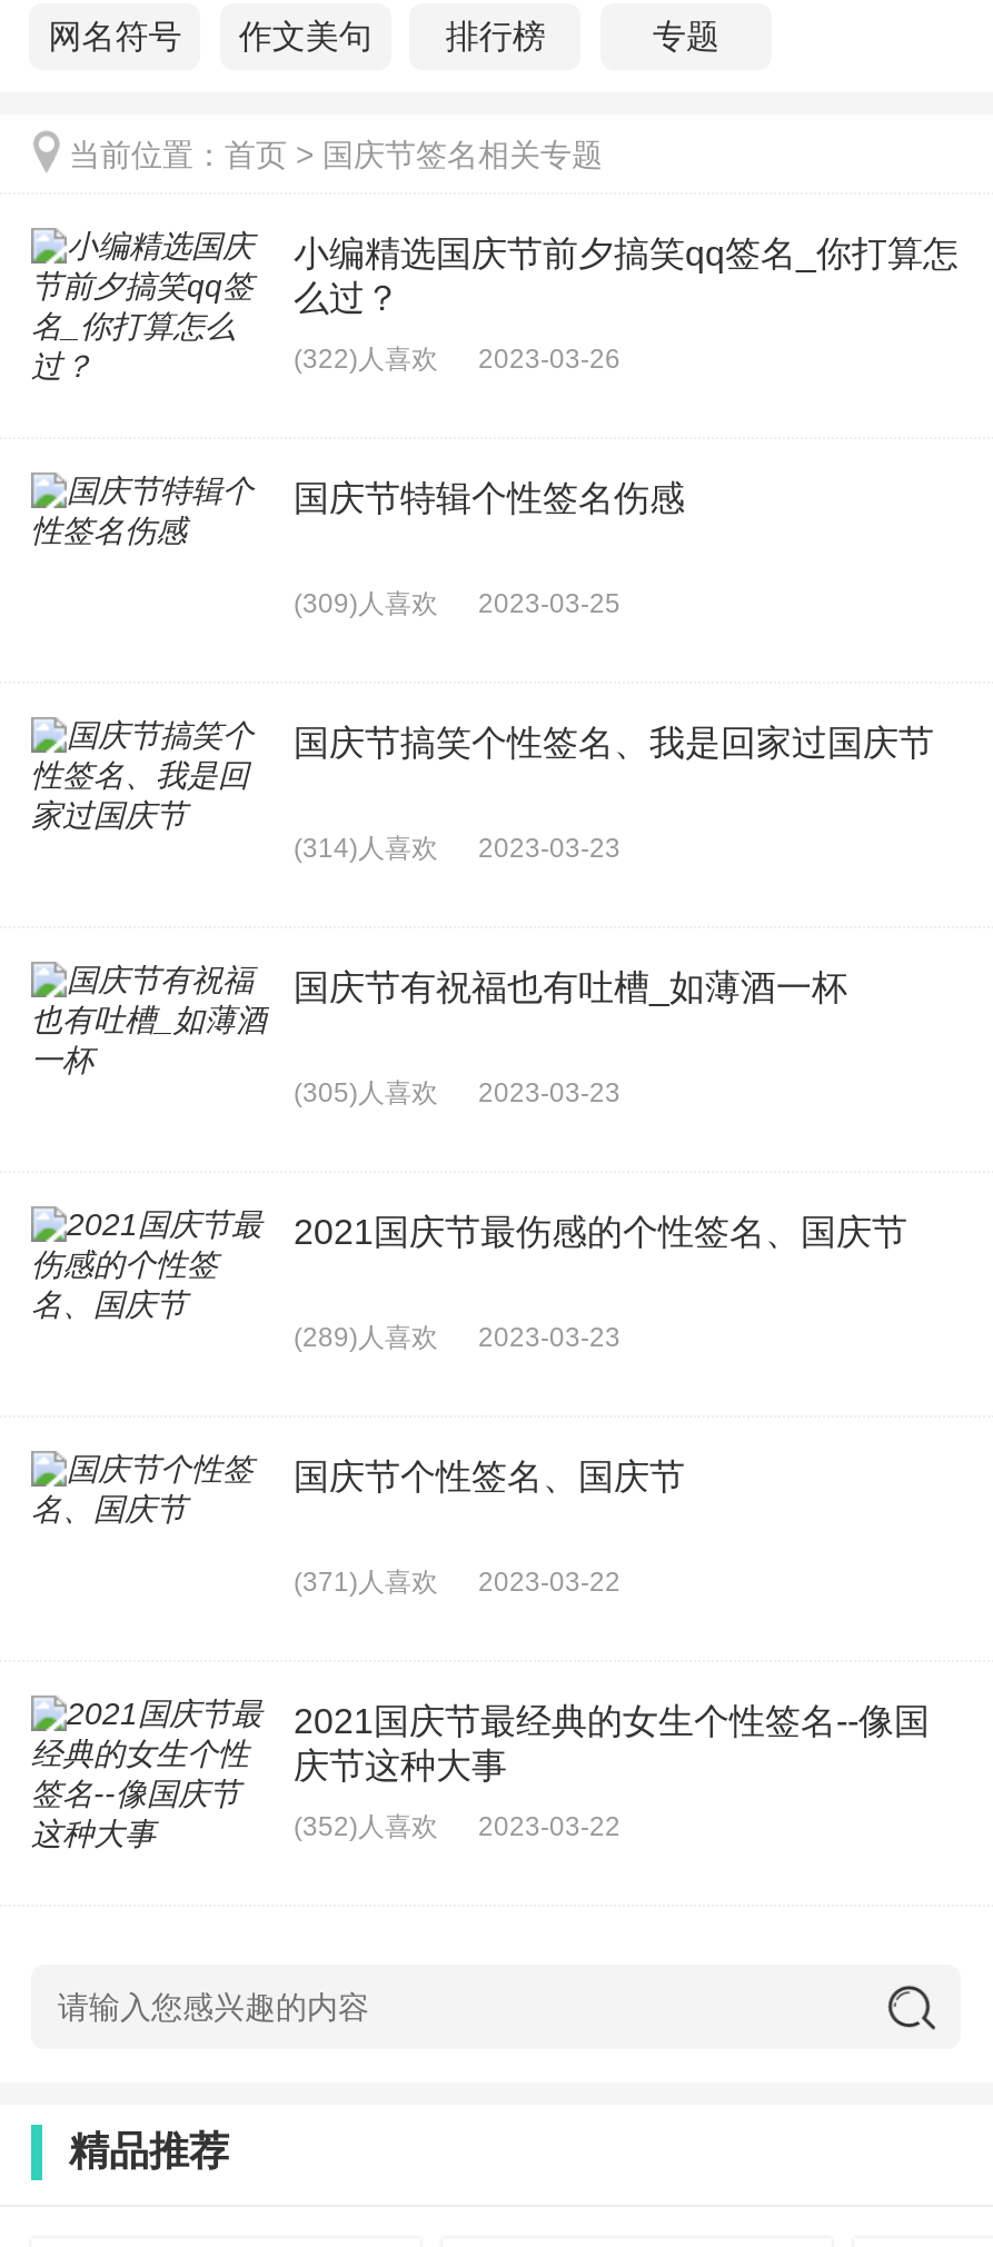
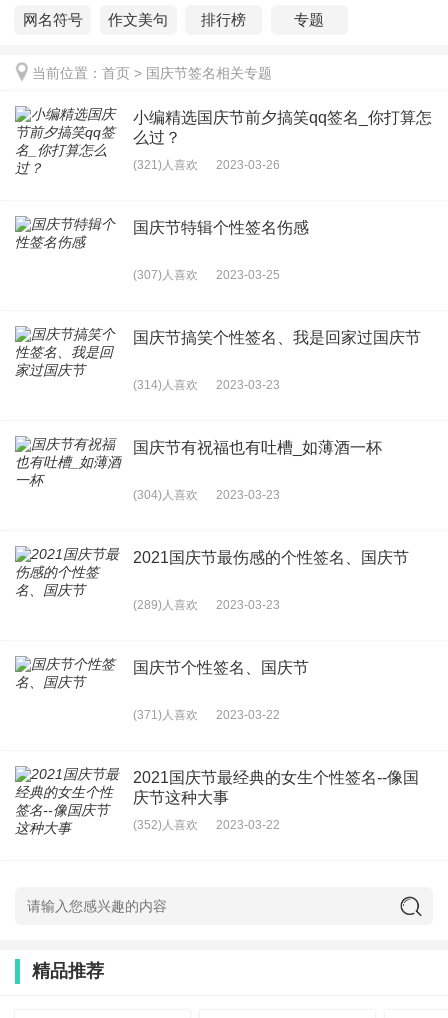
[294,342,620,374] (322)人喜欢 2023-03-26 -> [133,157,280,171] (321)人喜欢 2023-03-26
[294,587,620,618] (309)人喜欢 2023-03-25 -> [133,267,280,281] (307)人喜欢 2023-03-25
[294,1076,620,1107] (305)人喜欢 2023-03-23 -> [133,487,280,501] (304)人喜欢 2023-03-23

